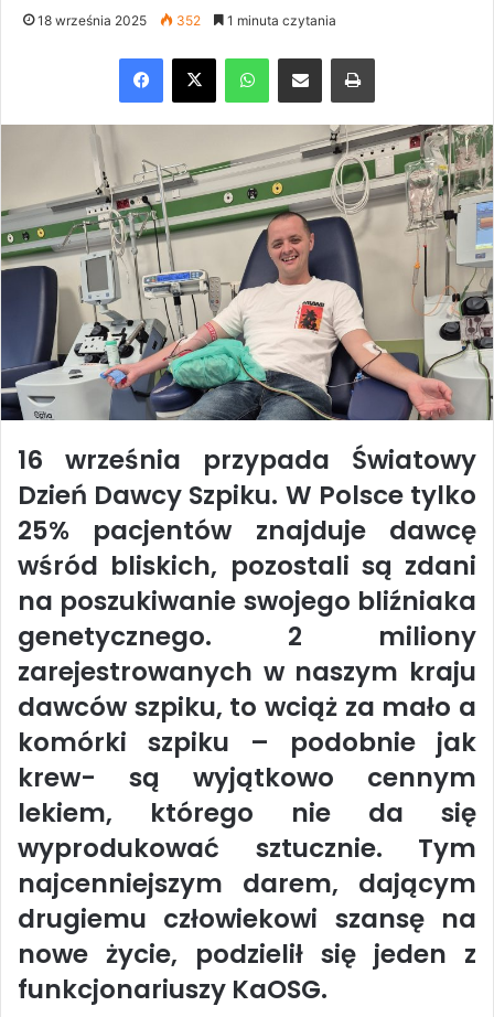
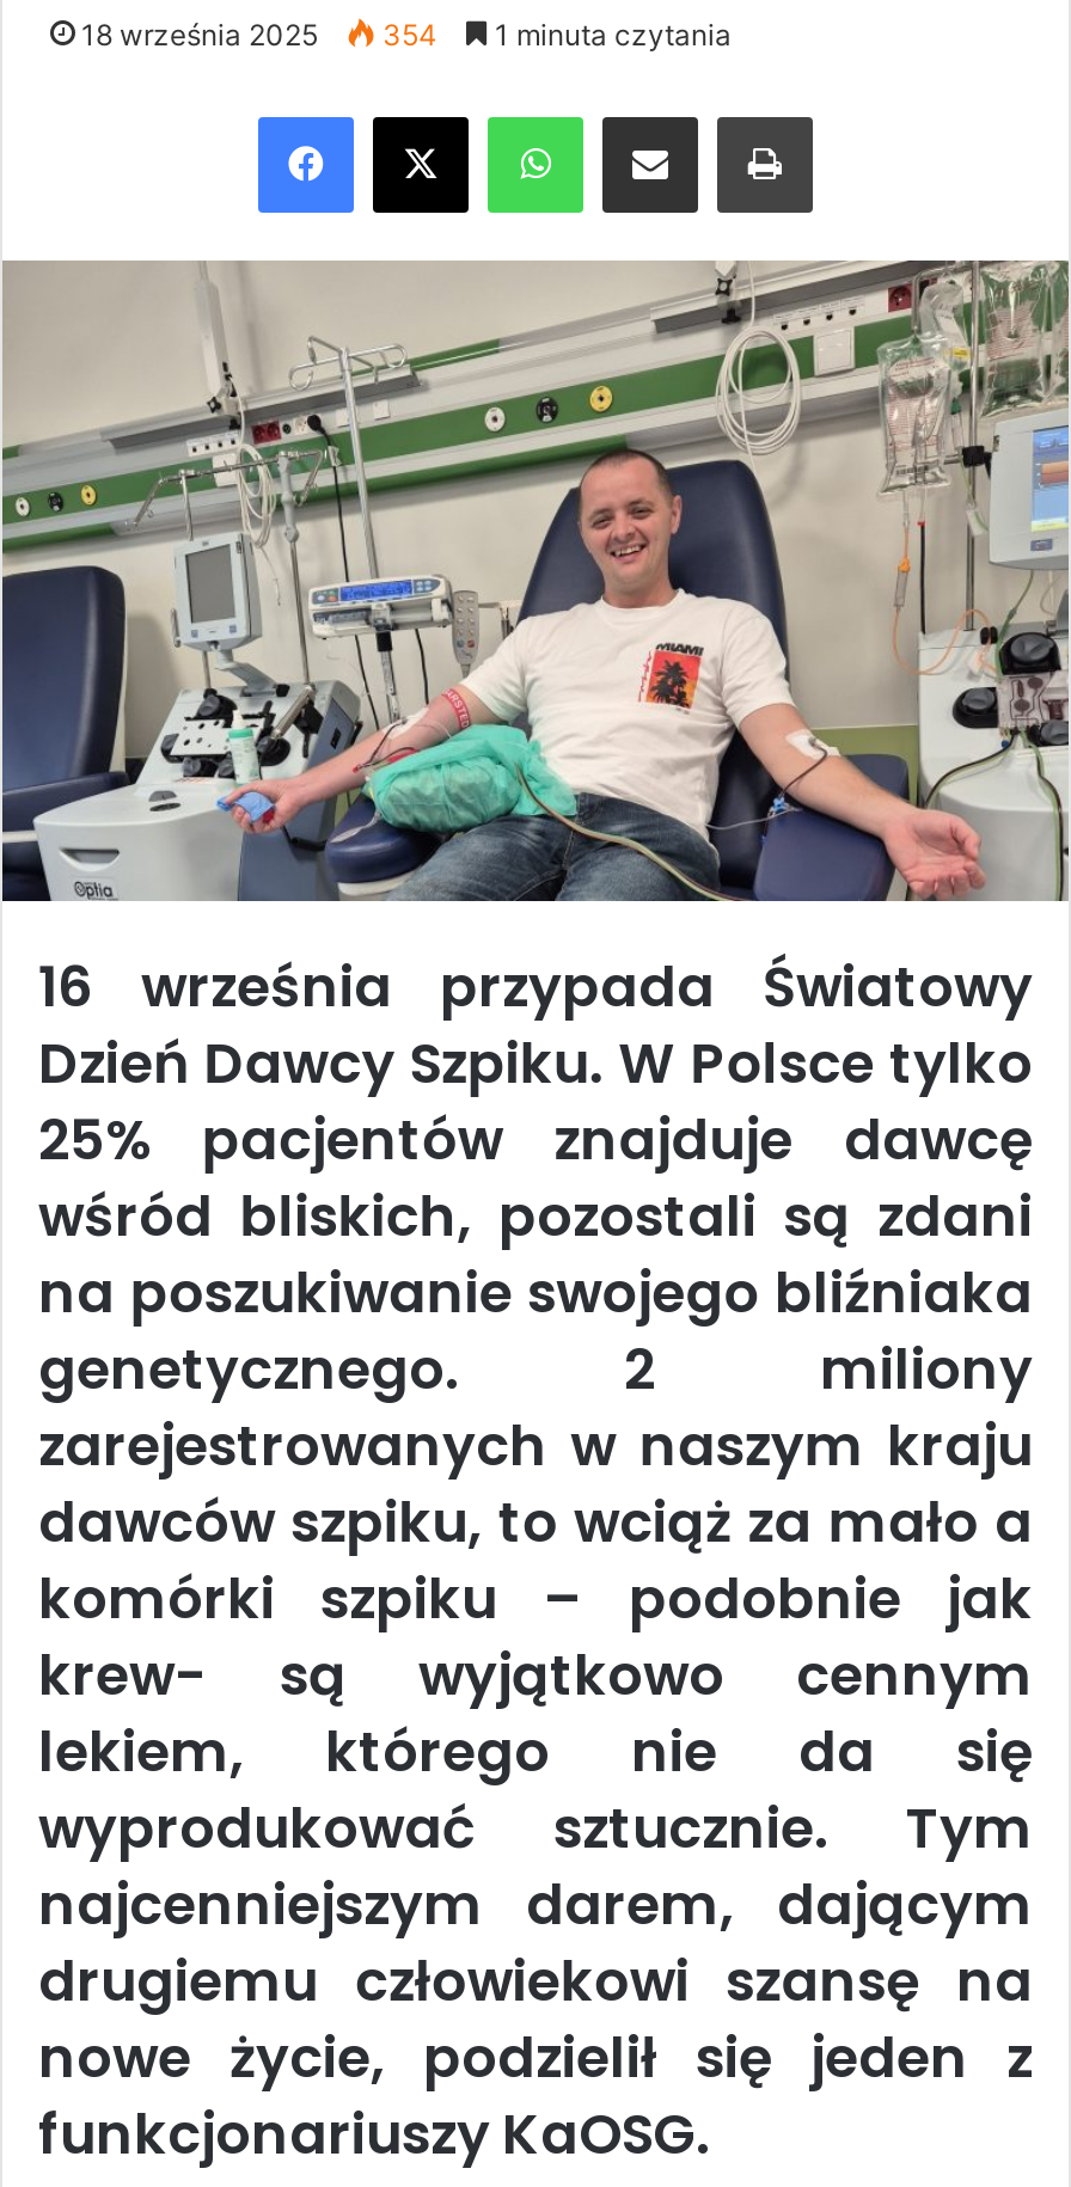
[37,12,336,28] 18 września 2025 352 1 minuta czytania -> [81,16,732,52] 18 września 2025 354 1 minuta czytania

